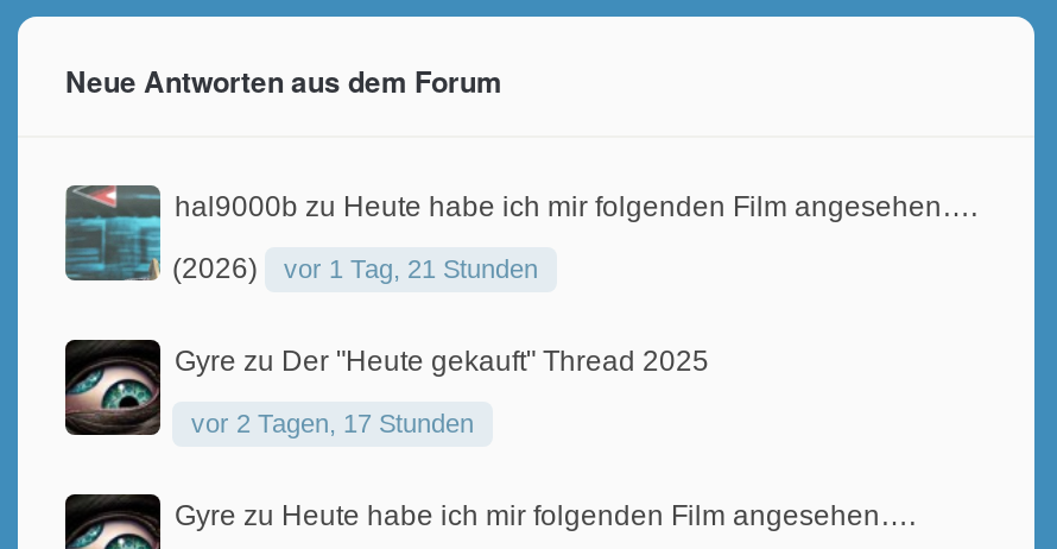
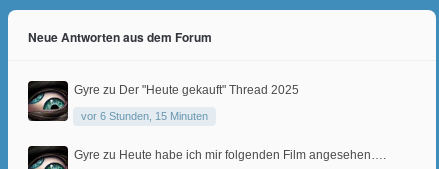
[63,183,977,285] [image] | hal9000b zu Heute habe ich mir folgenden Film angesehen…. | (2026) | vor 1 Tag, 21 Stunden -> none
[191,408,474,437] vor 2 Tagen, 17 Stunden -> [81,110,208,122] vor 6 Stunden, 15 Minuten

